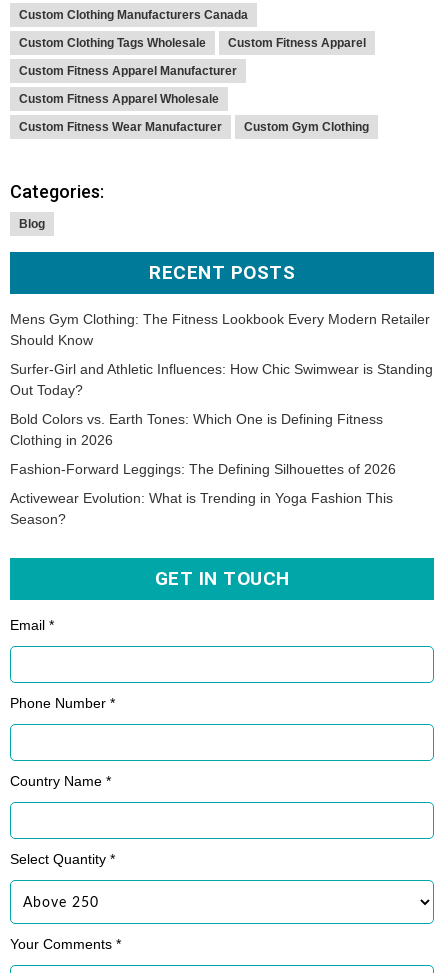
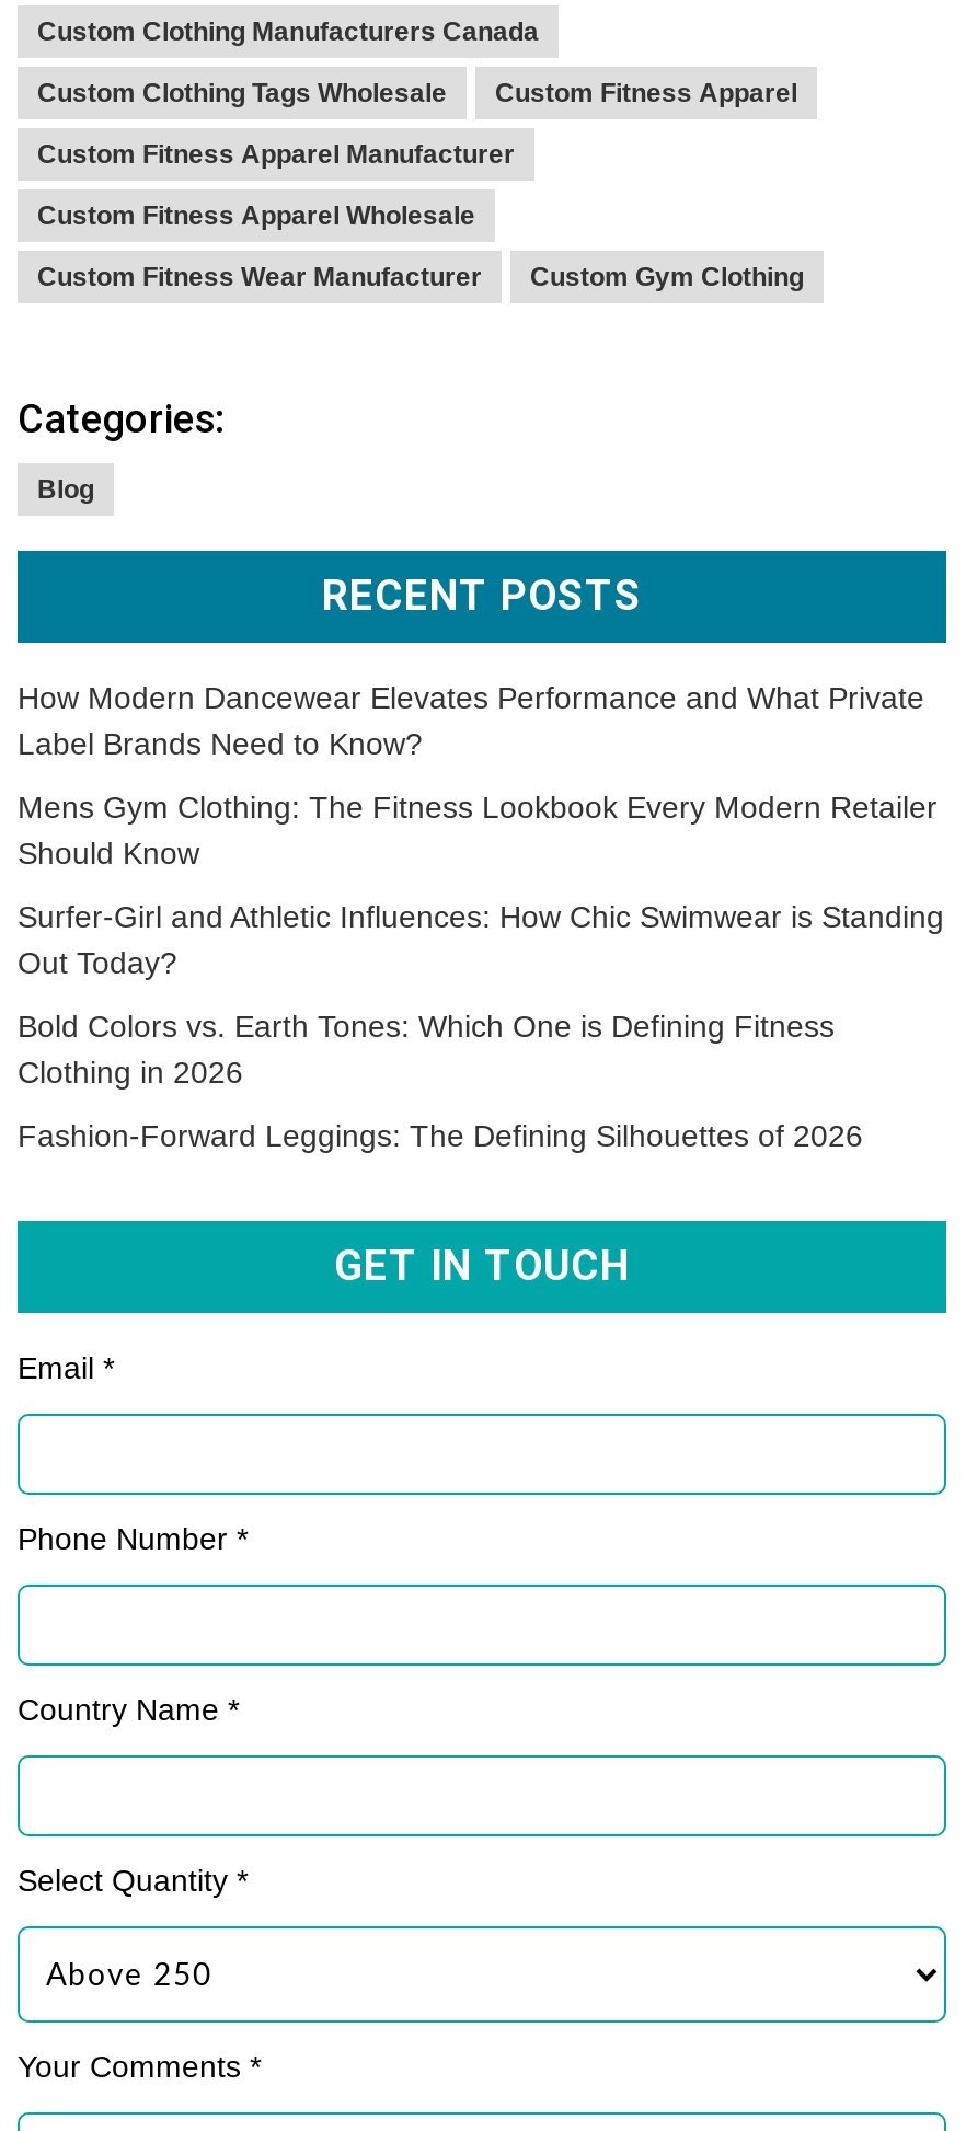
none -> [18,680,924,761] How Modern Dancewear Elevates Performance and What Private | Label Brands Need to Know?
moved [10,311,433,477] -> [18,790,944,1153]: Mens Gym Clothing: The Fitness Lookbook Every Modern Retailer | Should Know | Surfer-Girl and Athletic Influences: How Chic Swimwear is Standing | Out Today? | Bold Colors vs. Earth Tones: Which One is Defining Fitness | Clothing in 2026 | Fashion-Forward Leggings: The Defining Silhouettes of 2026
[10,490,393,527] Activewear Evolution: What is Trending in Yoga Fashion This | Season? -> none

